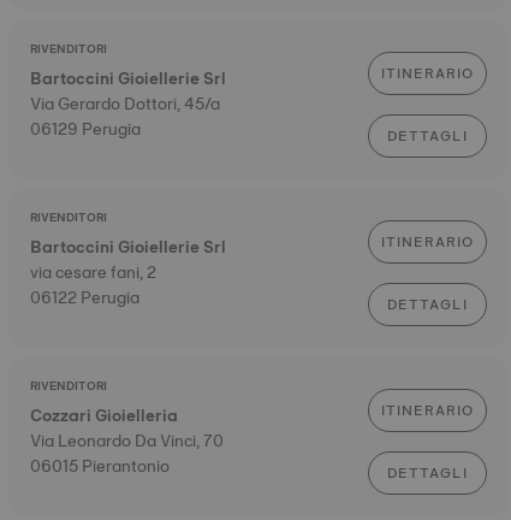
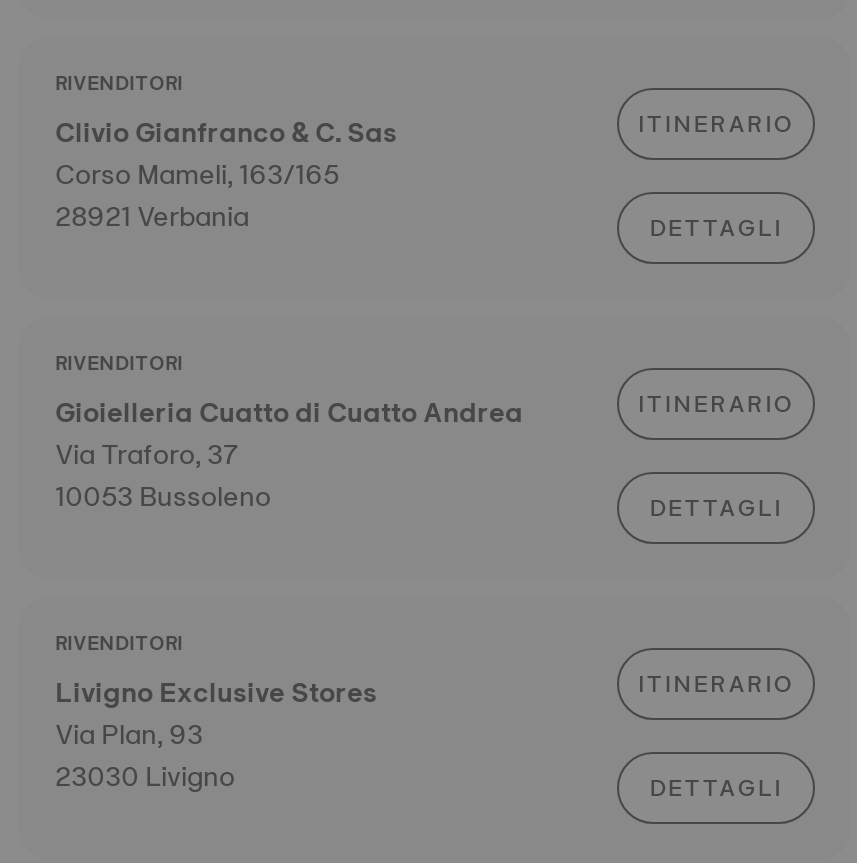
[30,64,226,143] Bartoccini Gioiellerie Srl | Via Gerardo Dottori, 45/a | 06129 Perugia -> [55,108,397,240] Clivio Gianfranco & C. Sas | Corso Mameli, 163/165 | 28921 Verbania
[30,232,226,312] Bartoccini Gioiellerie Srl | via cesare fani, 2 | 06122 Perugia -> [55,388,523,520] Gioielleria Cuatto di Cuatto Andrea | Via Traforo, 37 | 10053 Bussoleno
[30,401,224,480] Cozzari Gioielleria | Via Leonardo Da Vinci, 70 | 06015 Pierantonio -> [55,668,377,800] Livigno Exclusive Stores | Via Plan, 93 | 23030 Livigno

